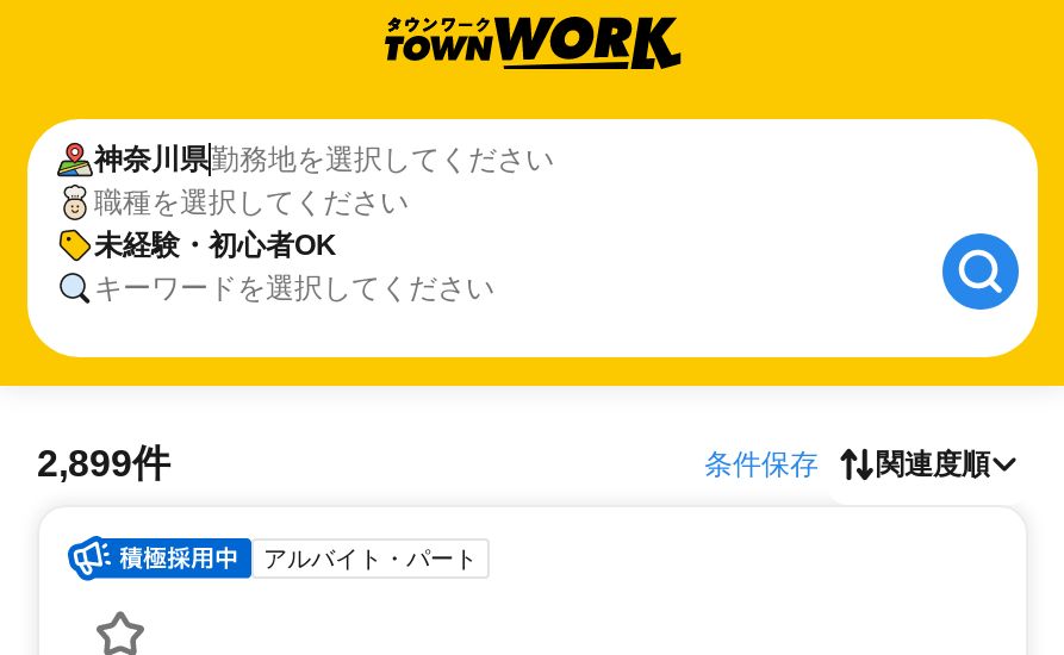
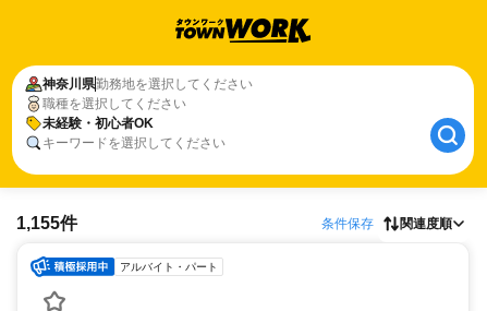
[37,443,170,484] 2,899件 -> [16,214,77,232] 1,155件

